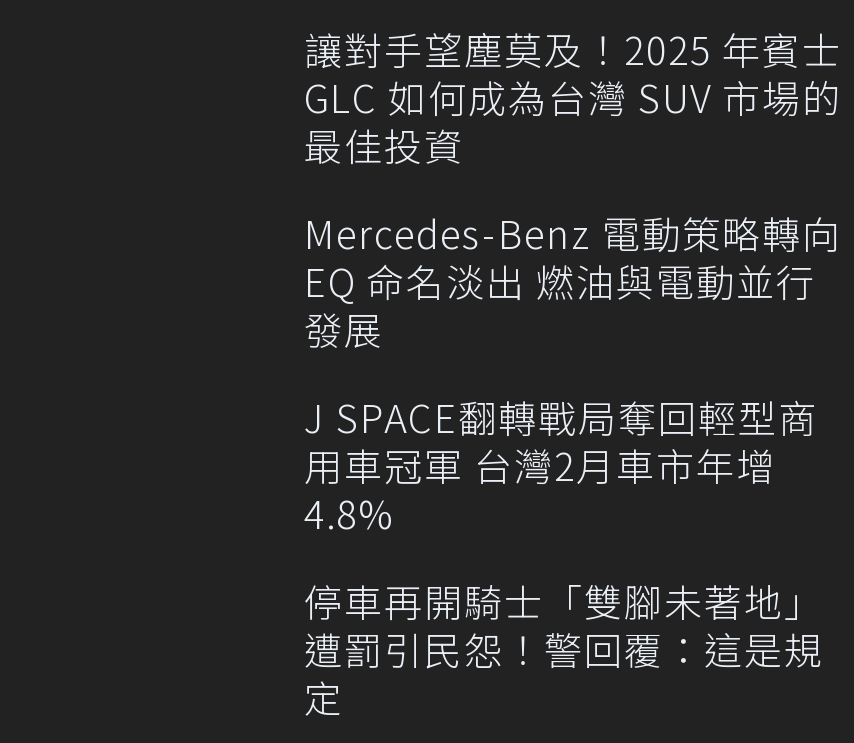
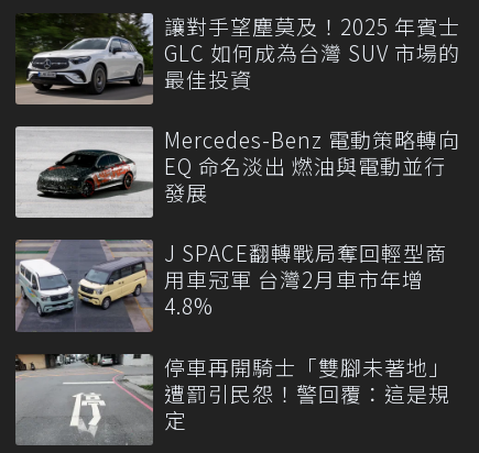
none -> [14,12,154,106] [image]
none -> [14,125,154,219] [image]
none -> [14,239,154,333] [image]
none -> [14,353,154,446] [image]

